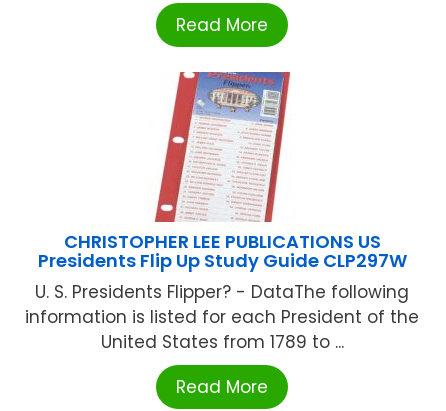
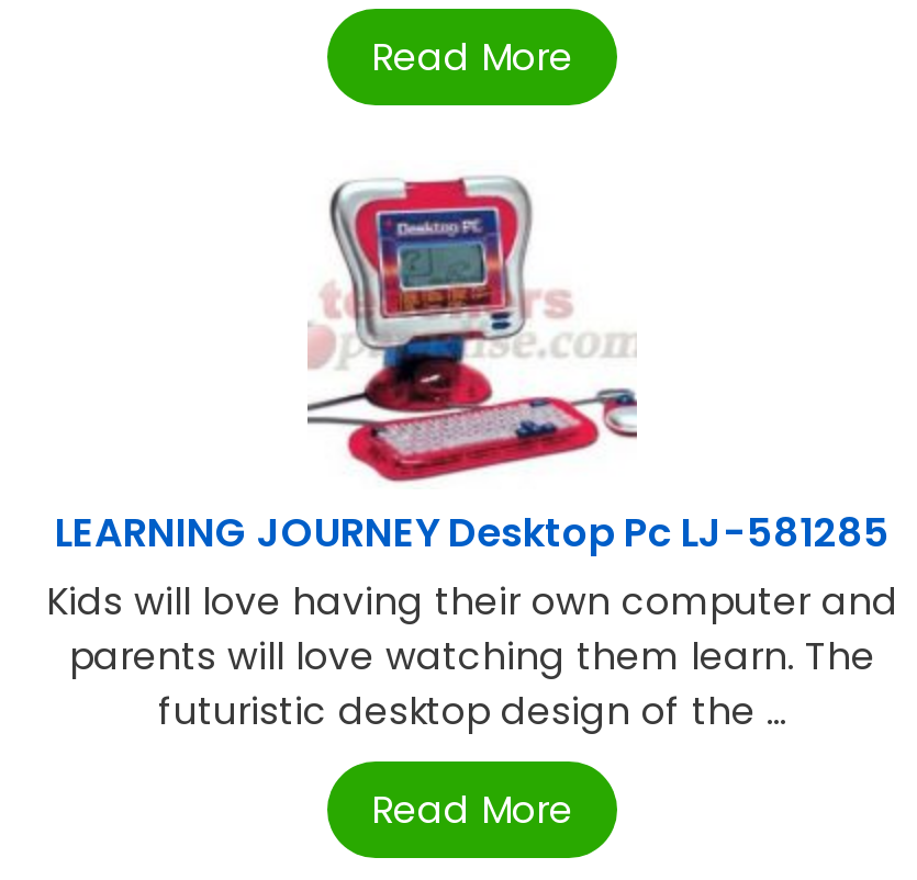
[25,71,419,354] [image] | CHRISTOPHER LEE PUBLICATIONS US | Presidents Flip Up Study Guide CLP297W | U. S. Presidents Flipper? - DataThe following | information is listed for each President of the | United States from 1789 to ... -> [46,160,898,737] [image] | LEARNING JOURNEY Desktop Pc LJ-581285 | Kids will love having their own computer and | parents will love watching them learn. The | futuristic desktop design of the ...

